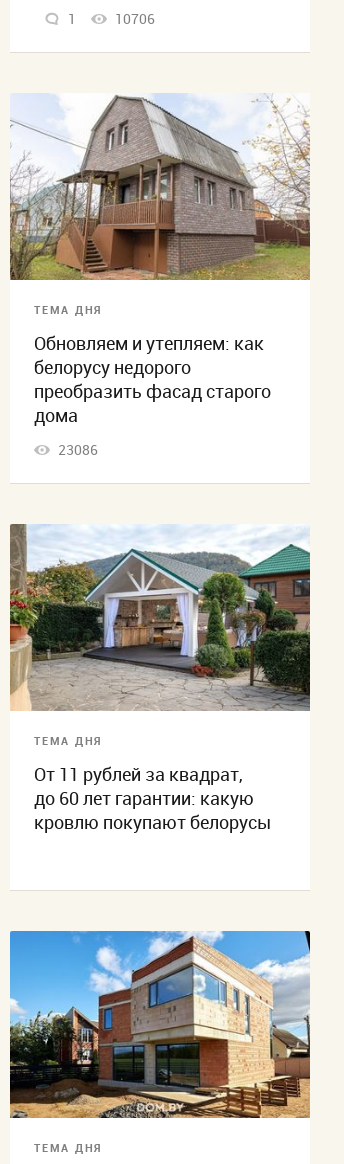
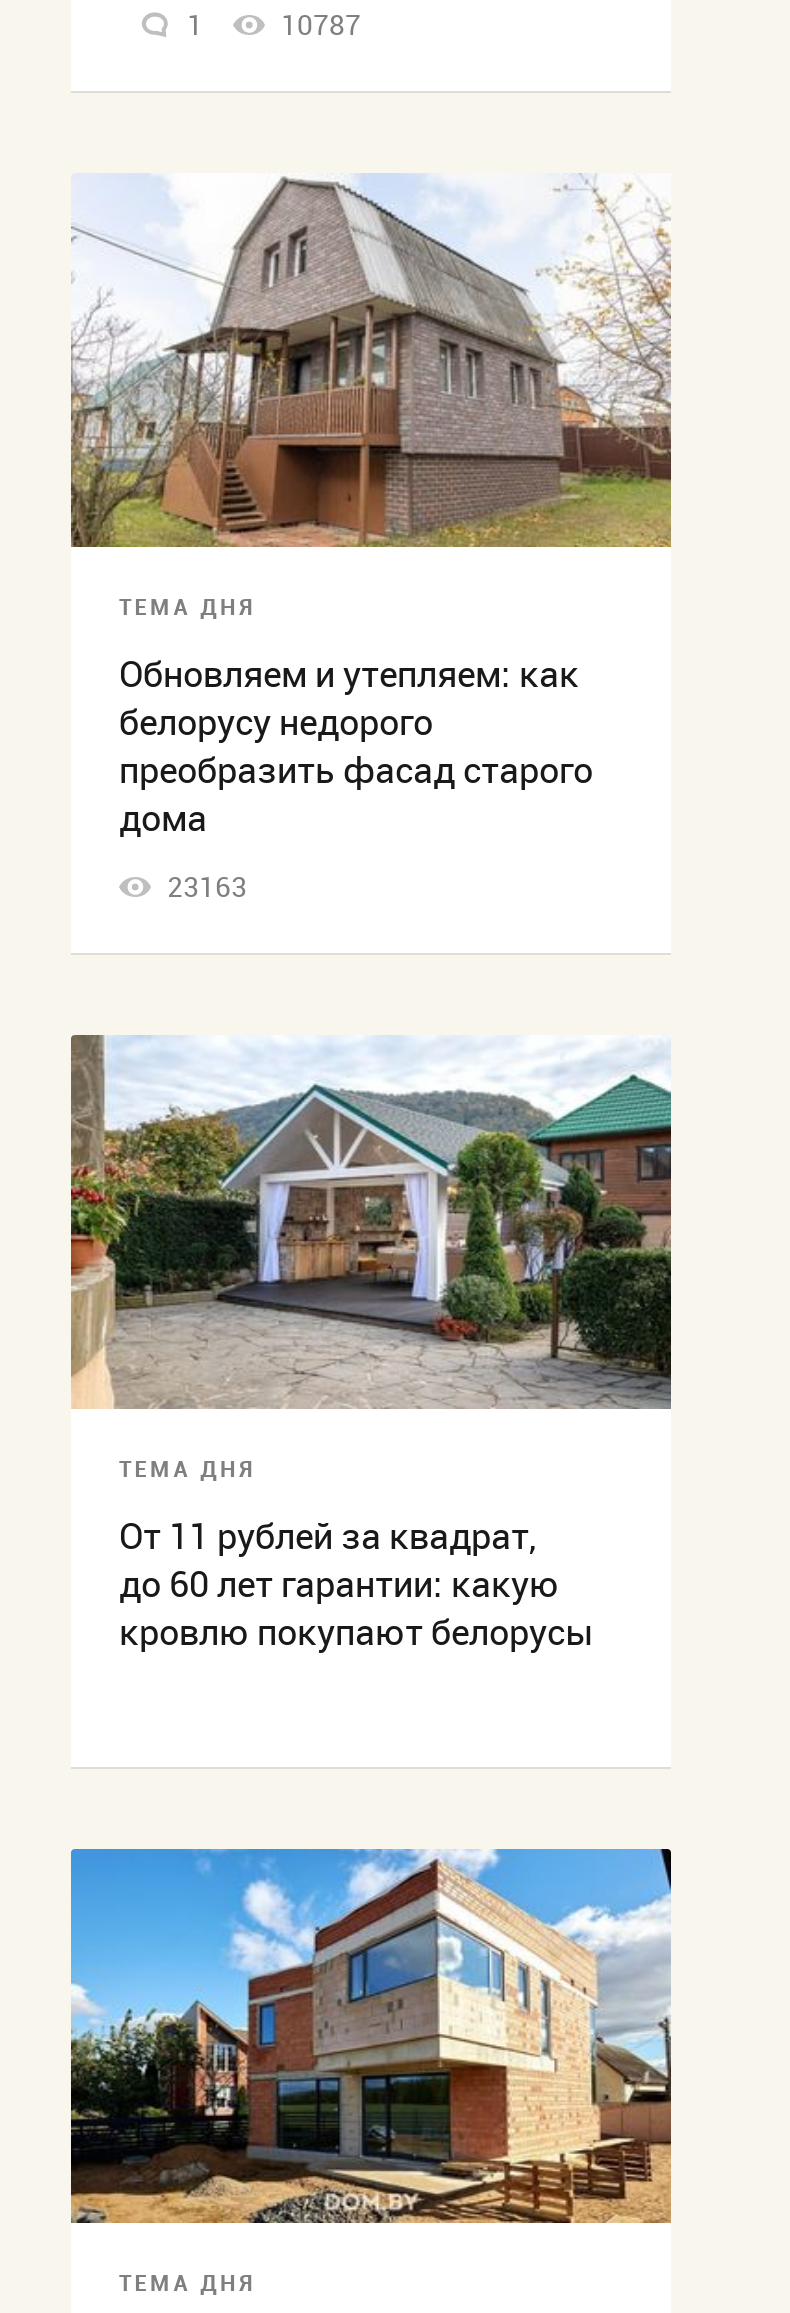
[115,11,155,27] 10706 -> [281,9,361,41] 10787
[58,442,98,458] 23086 -> [167,871,247,903] 23163

